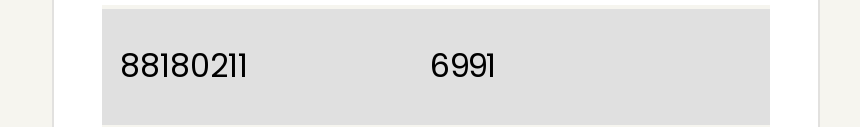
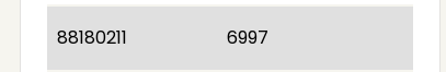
[430,43,496,89] 6991 -> [227,25,268,50] 6997

